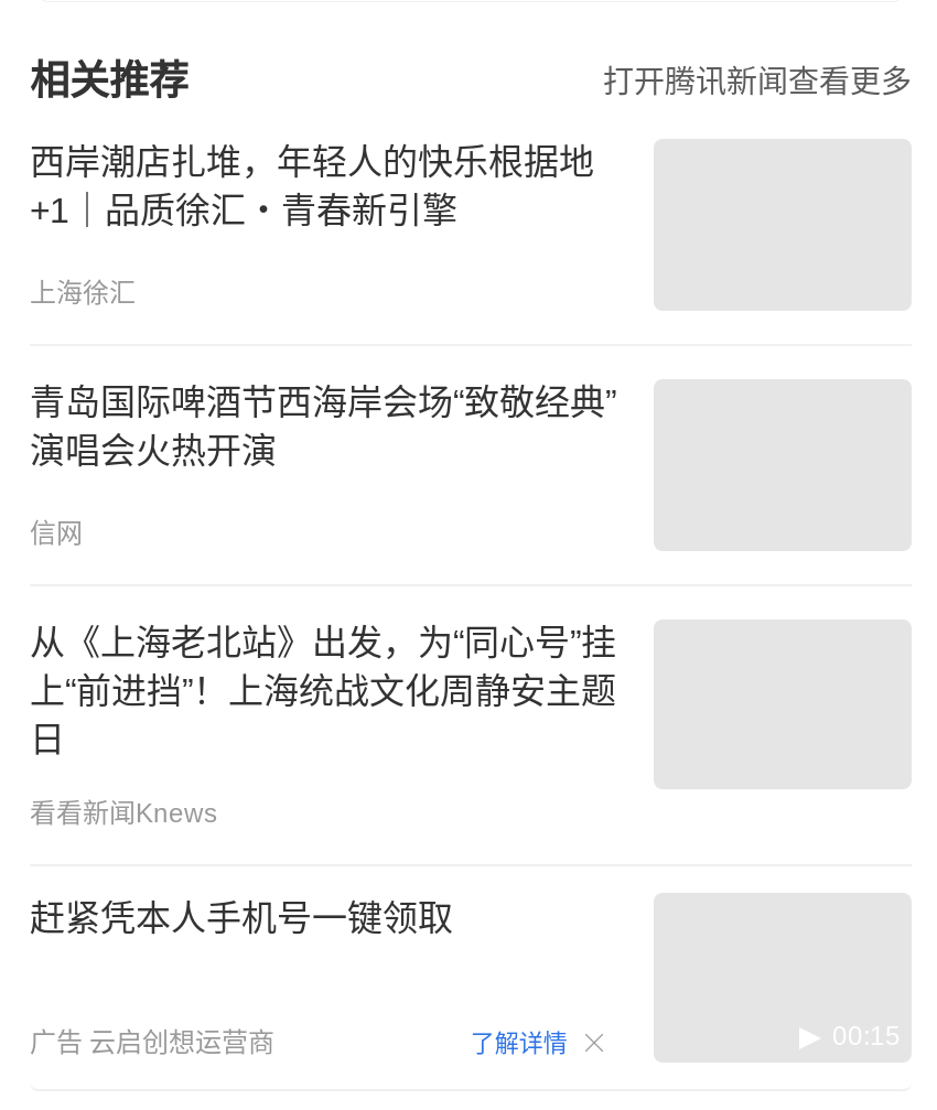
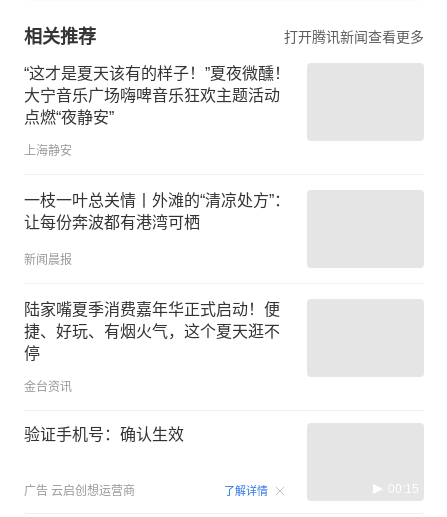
[30,144,594,230] 西岸潮店扎堆，年轻人的快乐根据地 | +1｜品质徐汇・青春新引擎 -> [24,65,290,126] “这才是夏天该有的样子！”夏夜微醺！ | 大宁音乐广场嗨啤音乐狂欢主题活动 | 点燃“夜静安”
[30,278,136,308] 上海徐汇 -> [24,144,72,158] 上海静安
[30,383,616,469] 青岛国际啤酒节西海岸会场“致敬经典” | 演唱会火热开演 -> [24,192,290,231] 一枝一叶总关情丨外滩的“清凉处方”： | 让每份奔波都有港湾可栖
[30,517,83,548] 信网 -> [24,253,72,267] 新闻晨报
[30,623,616,757] 从《上海老北站》出发，为“同心号”挂 | 上“前进挡”！上海统战文化周静安主题 | 日 -> [24,301,280,362] 陆家嘴夏季消费嘉年华正式启动！便 | 捷、好玩、有烟火气，这个夏天逛不 | 停
[30,797,217,828] 看看新闻Knews -> [24,380,72,394] 金台资讯
[30,899,453,936] 赶紧凭本人手机号一键领取 -> [24,426,184,443] 验证手机号：确认生效

